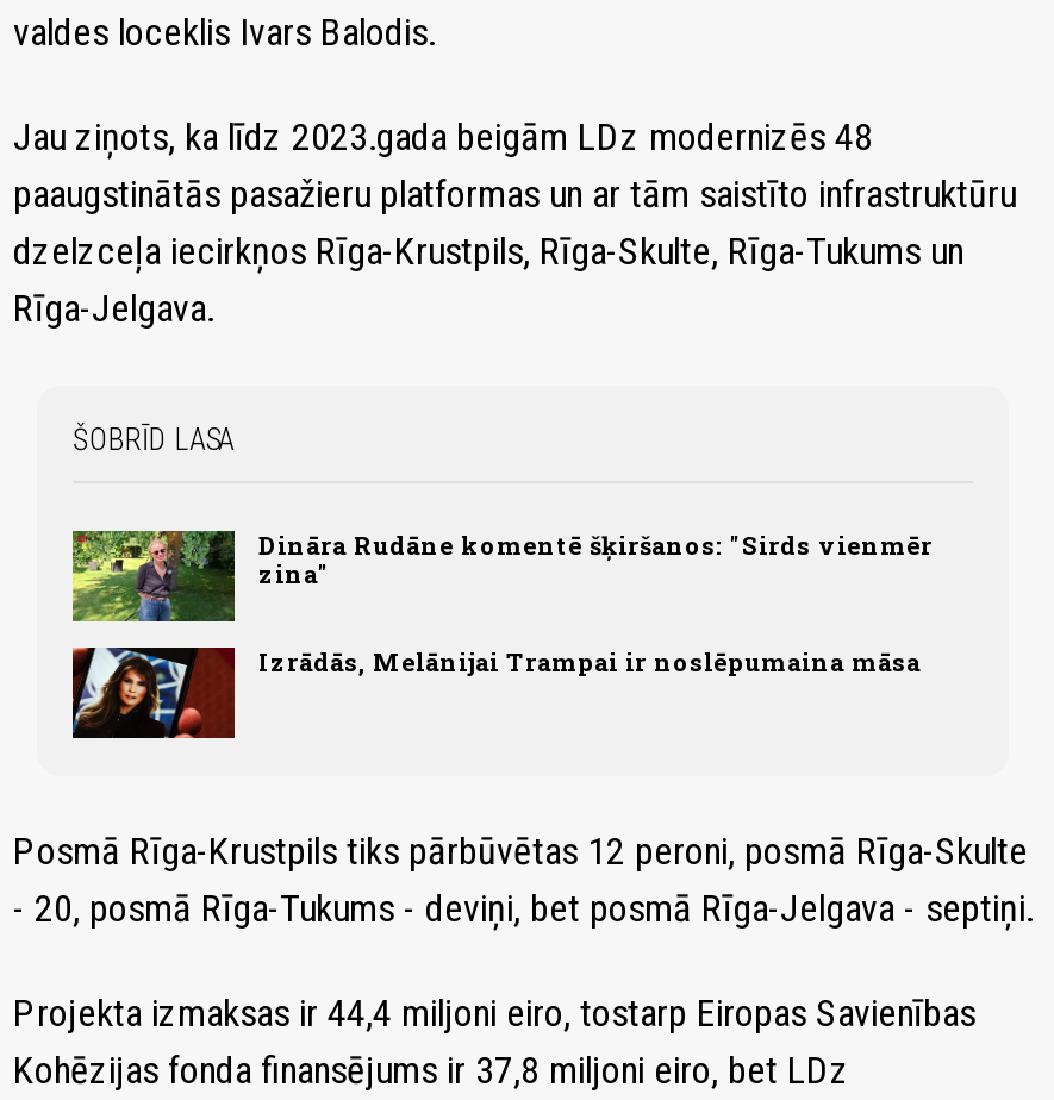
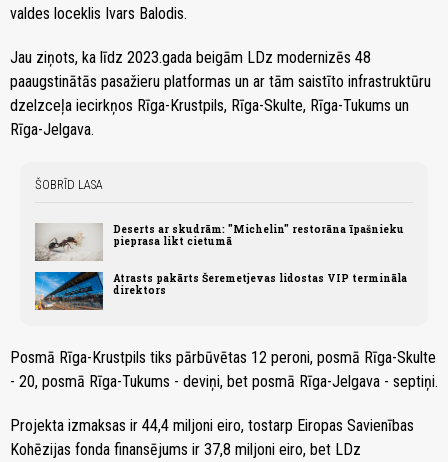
[73,528,933,624] [image] | Dināra Rudāne komentē šķiršanos: "Sirds vienmēr | zina" -> [34,222,404,262] [image] | Deserts ar skudrām: "Michelin" restorāna īpašnieku | pieprasa likt cietumā
[70,645,921,740] [image] | Izrādās, Melānijai Trampai ir noslēpumaina māsa -> [34,271,407,311] [image] | Atrasts pakārts Šeremetjevas lidostas VIP termināla | direktors

